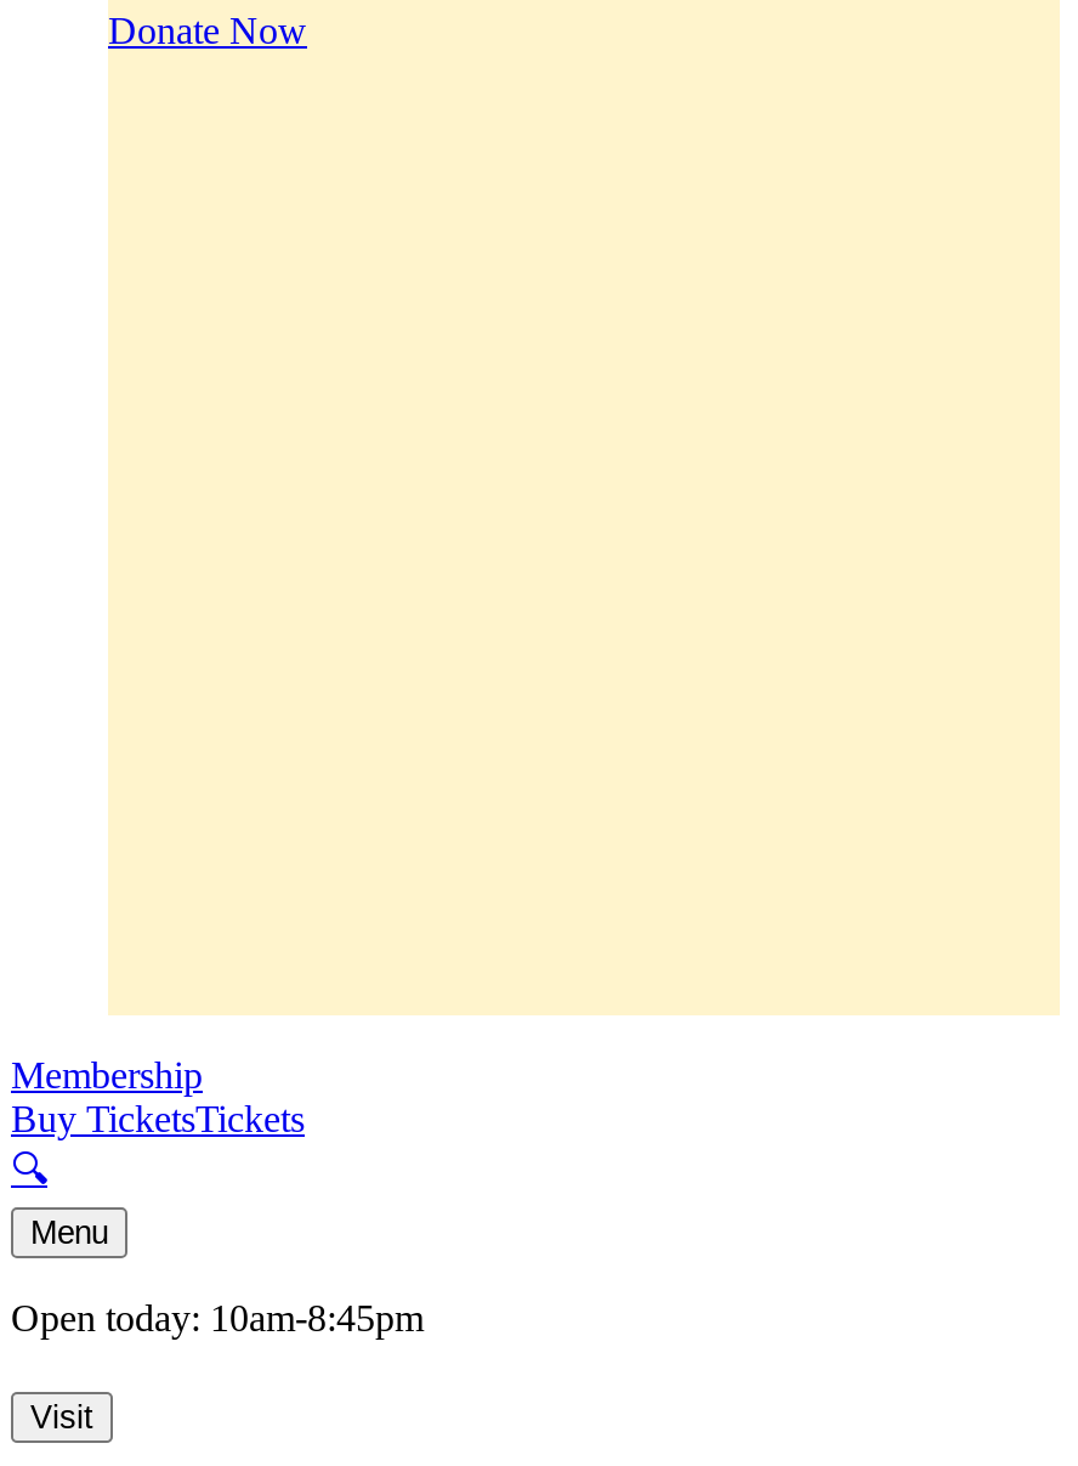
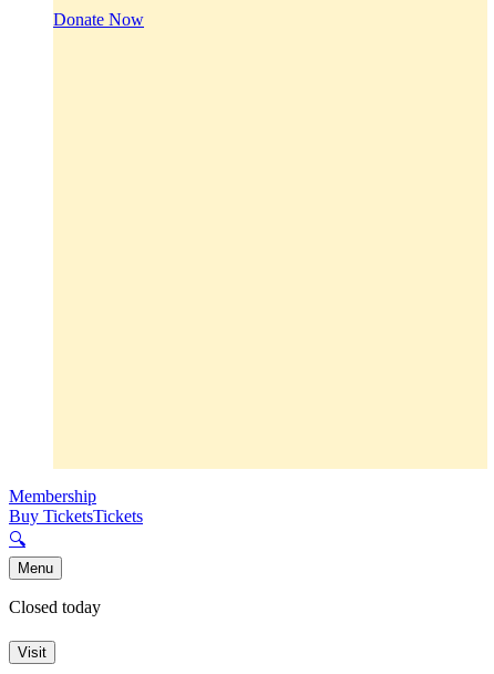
[11,1298,424,1339] Open today: 10am-8:45pm -> [9,598,101,617] Closed today

